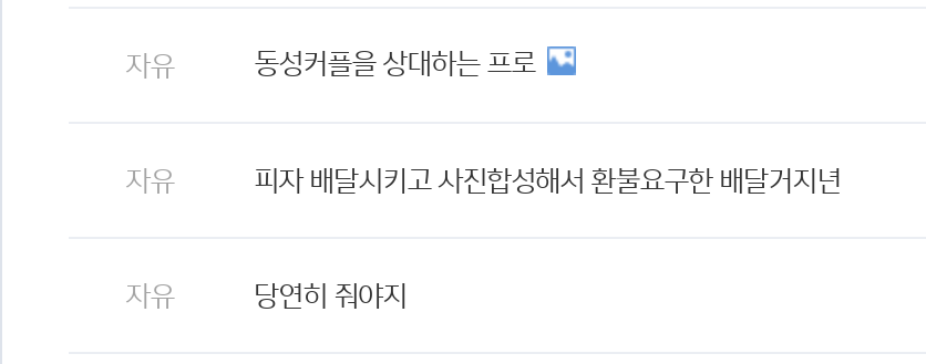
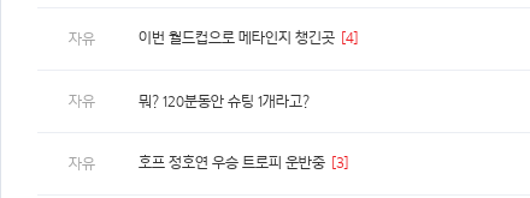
[255,46,536,80] 동성커플을 상대하는 프로 -> [139,29,358,47] 이번 월드컵으로 메타인지 챙긴곳 [4]
[255,164,842,197] 피자 배달시키고 사진합성해서 환불요구한 배달거지년 -> [139,92,310,110] 뭐? 120분동안 슈팅 1개라고?
[255,279,408,312] 당연히 줘야지 -> [139,154,348,172] 호프 정호연 우승 트로피 운반중 [3]

